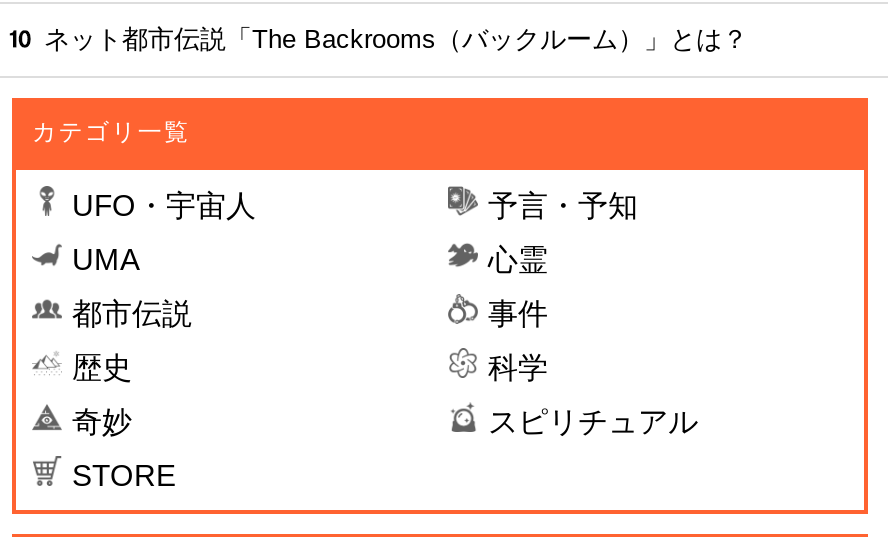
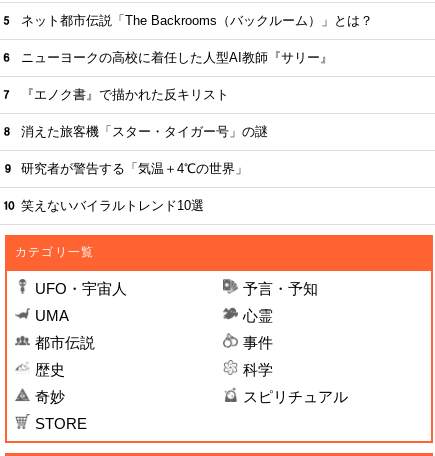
none -> [21,50,333,213] ニューヨークの高校に着任した人型AI教師『サリー』 | 『エノク書』で描かれた反キリスト | 消えた旅客機「スター・タイガー号」の謎 | 研究者が警告する「気温＋4℃の世界」 | 笑えないバイラルトレンド10選

